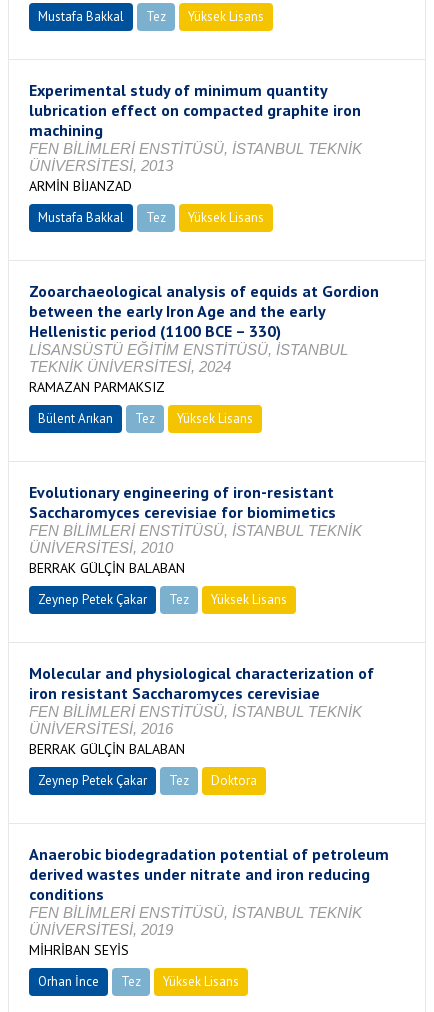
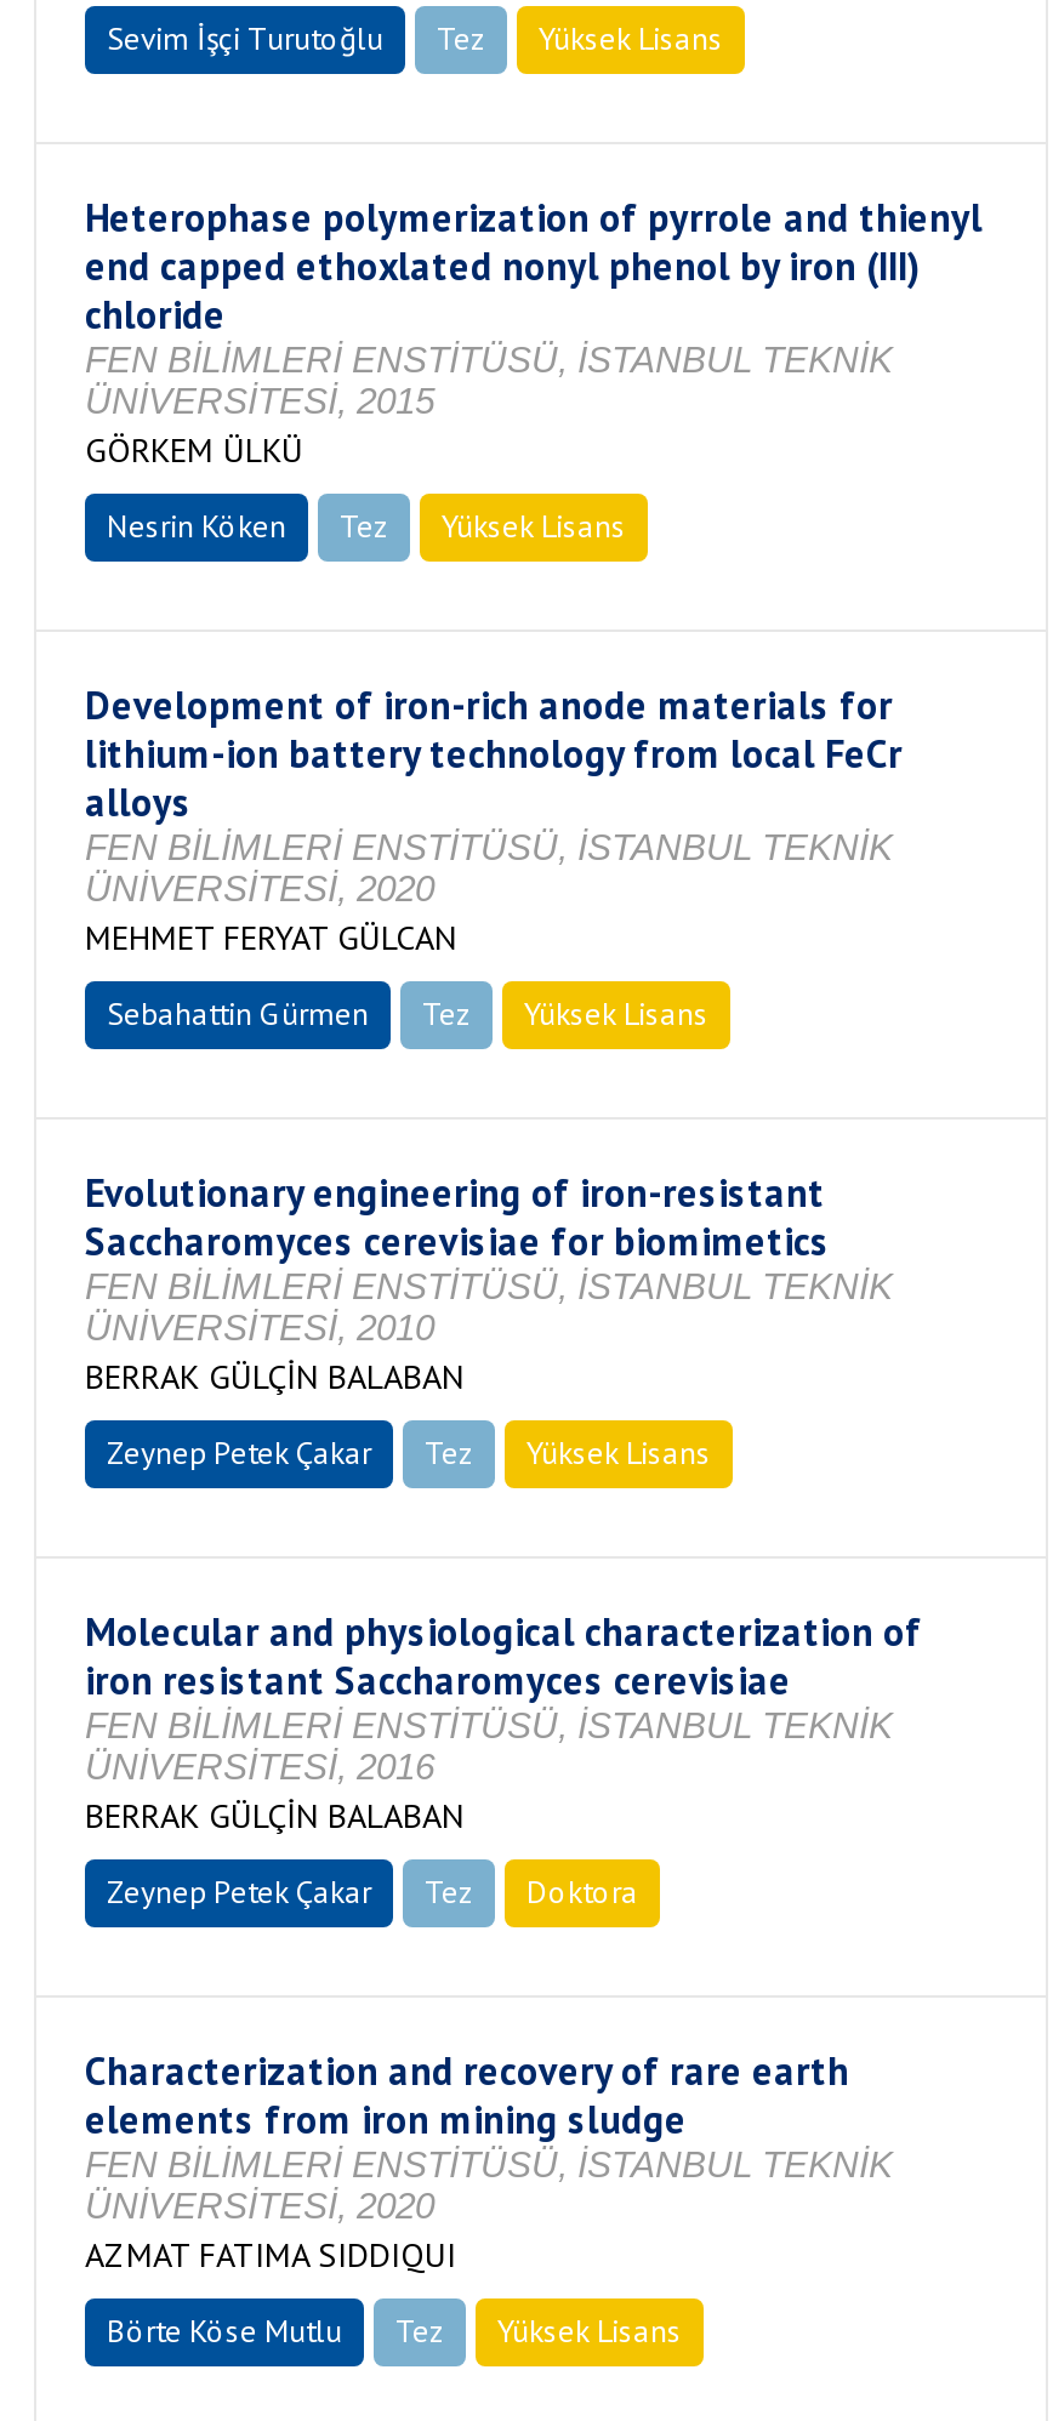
[38,8,124,25] Mustafa Bakkal -> [107,18,383,59] Sevim İşçi Turutoğlu
[29,80,361,140] Experimental study of minimum quantity | lubrication effect on compacted graphite iron | machining -> [85,193,983,338] Heterophase polymerization of pyrrole and thienyl | end capped ethoxlated nonyl phenol by iron (III) | chloride
[29,157,173,195] ÜNİVERSİTESİ, 2013 | ARMİN BİJANZAD -> [85,380,434,472] ÜNİVERSİTESİ, 2015 | GÖRKEM ÜLKÜ
[38,209,124,226] Mustafa Bakkal -> [107,506,286,547] Nesrin Köken
[29,281,379,396] Zooarchaeological analysis of equids at Gordion | between the early Iron Age and the early | Hellenistic period (1100 BCE – 330) | LİSANSÜSTÜ EĞİTİM ENSTİTÜSÜ, İSTANBUL | TEKNİK ÜNİVERSİTESİ, 2024 | RAMAZAN PARMAKSIZ -> [85,680,903,959] Development of iron-rich anode materials for | lithium-ion battery technology from local FeCr | alloys | FEN BİLİMLERİ ENSTİTÜSÜ, İSTANBUL TEKNİK | ÜNİVERSİTESİ, 2020 | MEHMET FERYAT GÜLCAN
[38,410,113,427] Bülent Arıkan -> [107,993,369,1035] Sebahattin Gürmen
[29,844,389,904] Anaerobic biodegradation potential of petroleum | derived wastes under nitrate and iron reducing | conditions -> [85,2046,849,2143] Characterization and recovery of rare earth | elements from iron mining sludge
[29,921,173,959] ÜNİVERSİTESİ, 2019 | MİHRİBAN SEYİS -> [85,2184,456,2277] ÜNİVERSİTESİ, 2020 | AZMAT FATIMA SIDDIQUI
[38,973,99,990] Orhan İnce -> [107,2311,342,2352] Börte Köse Mutlu

